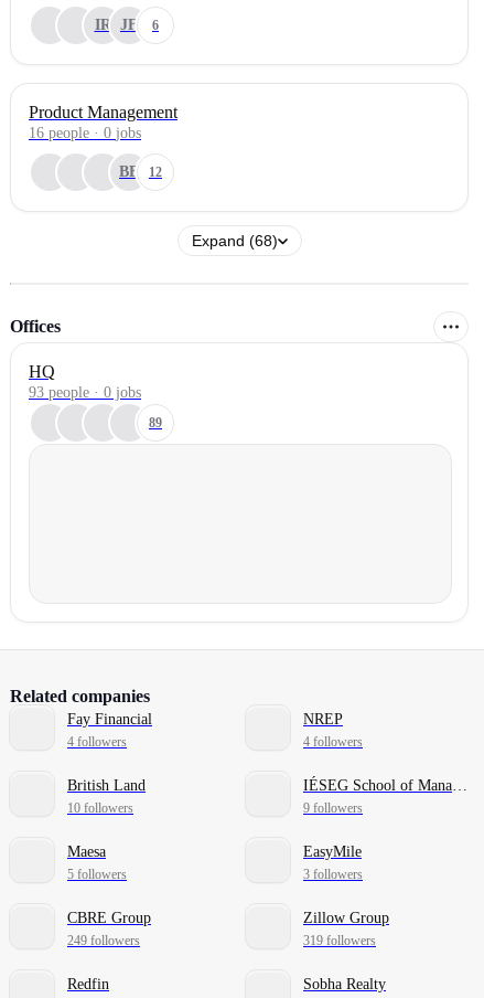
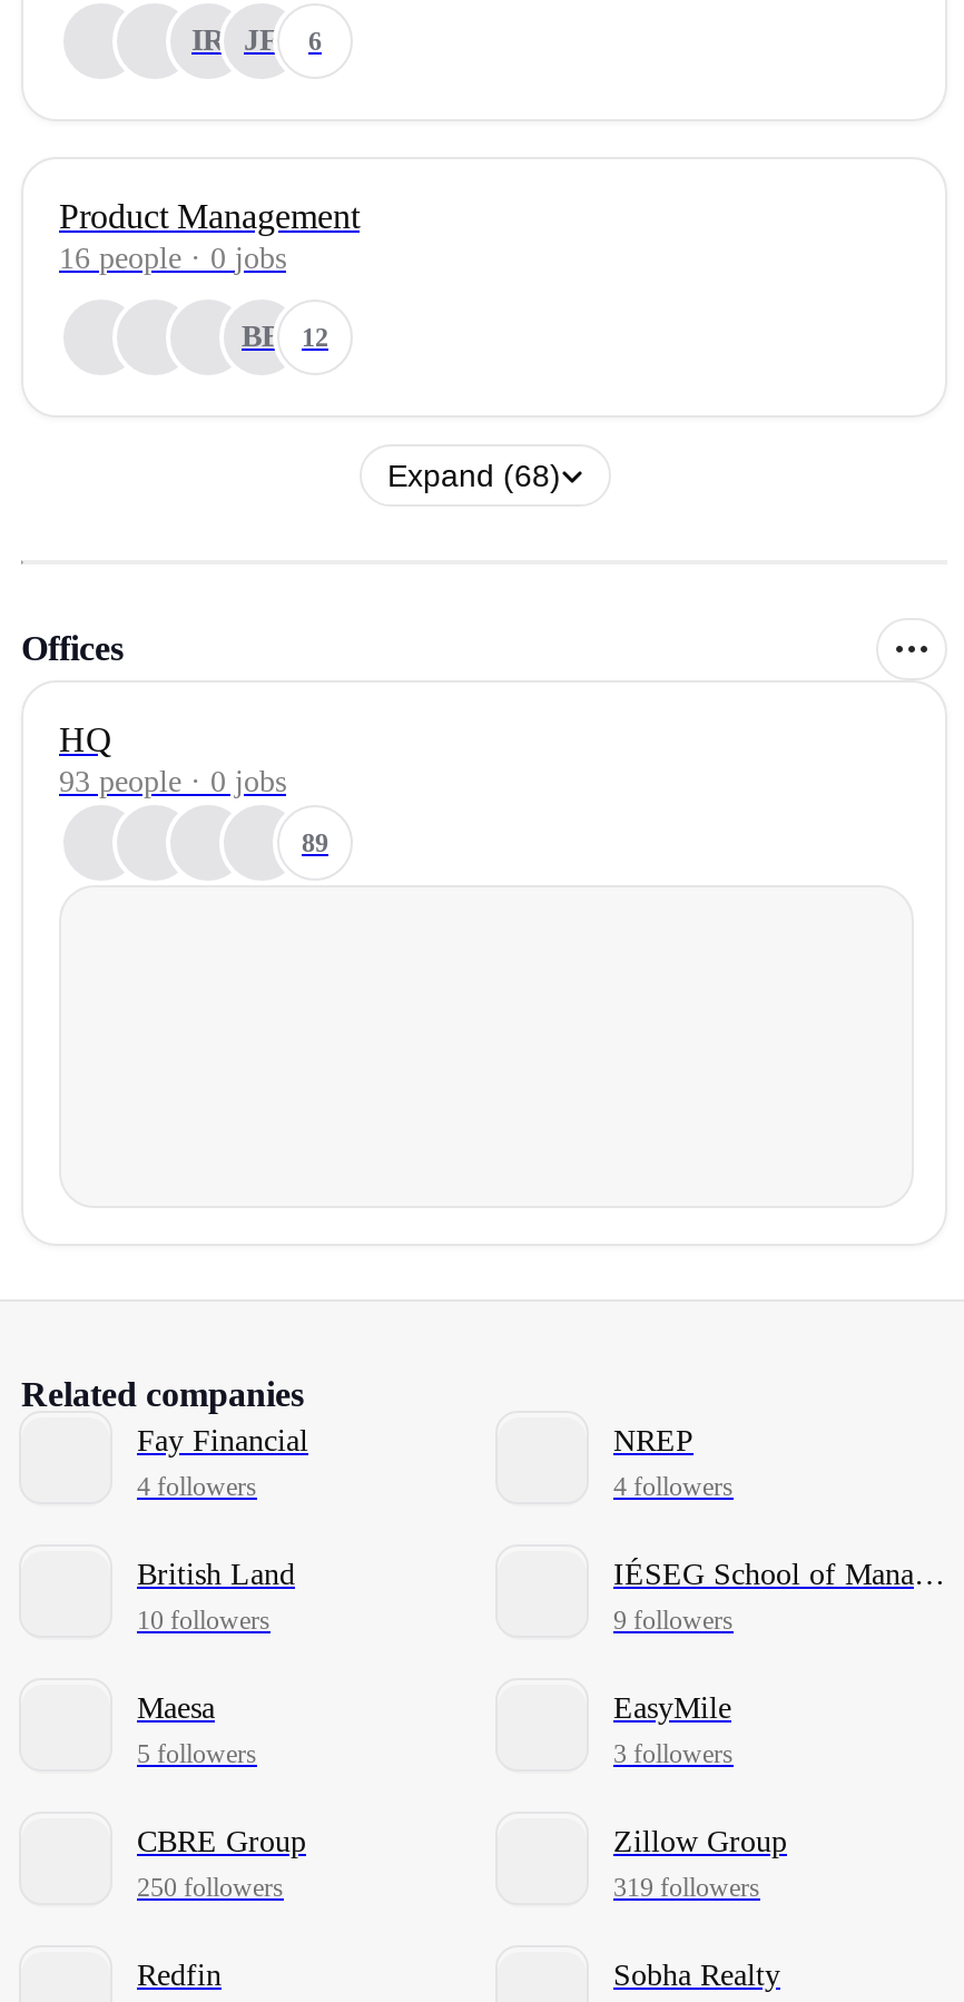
[67,933,140,948] 249 followers -> [137,1871,284,1902] 250 followers

